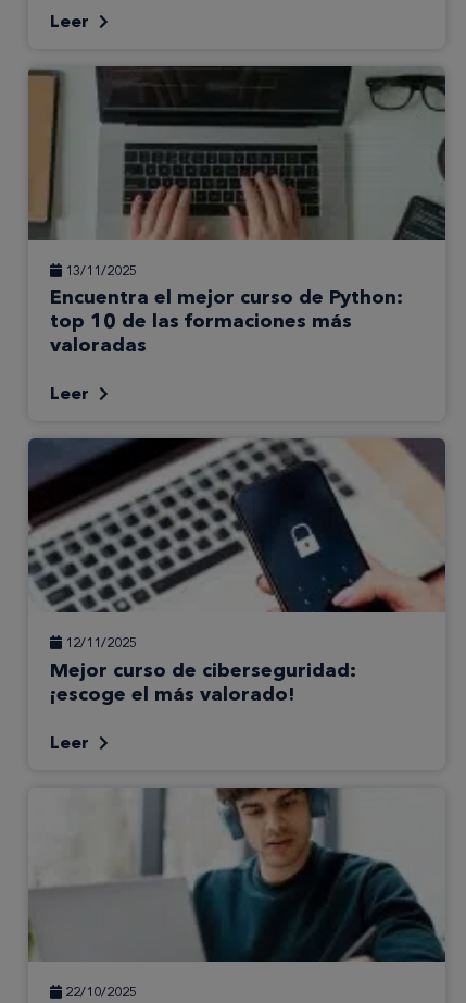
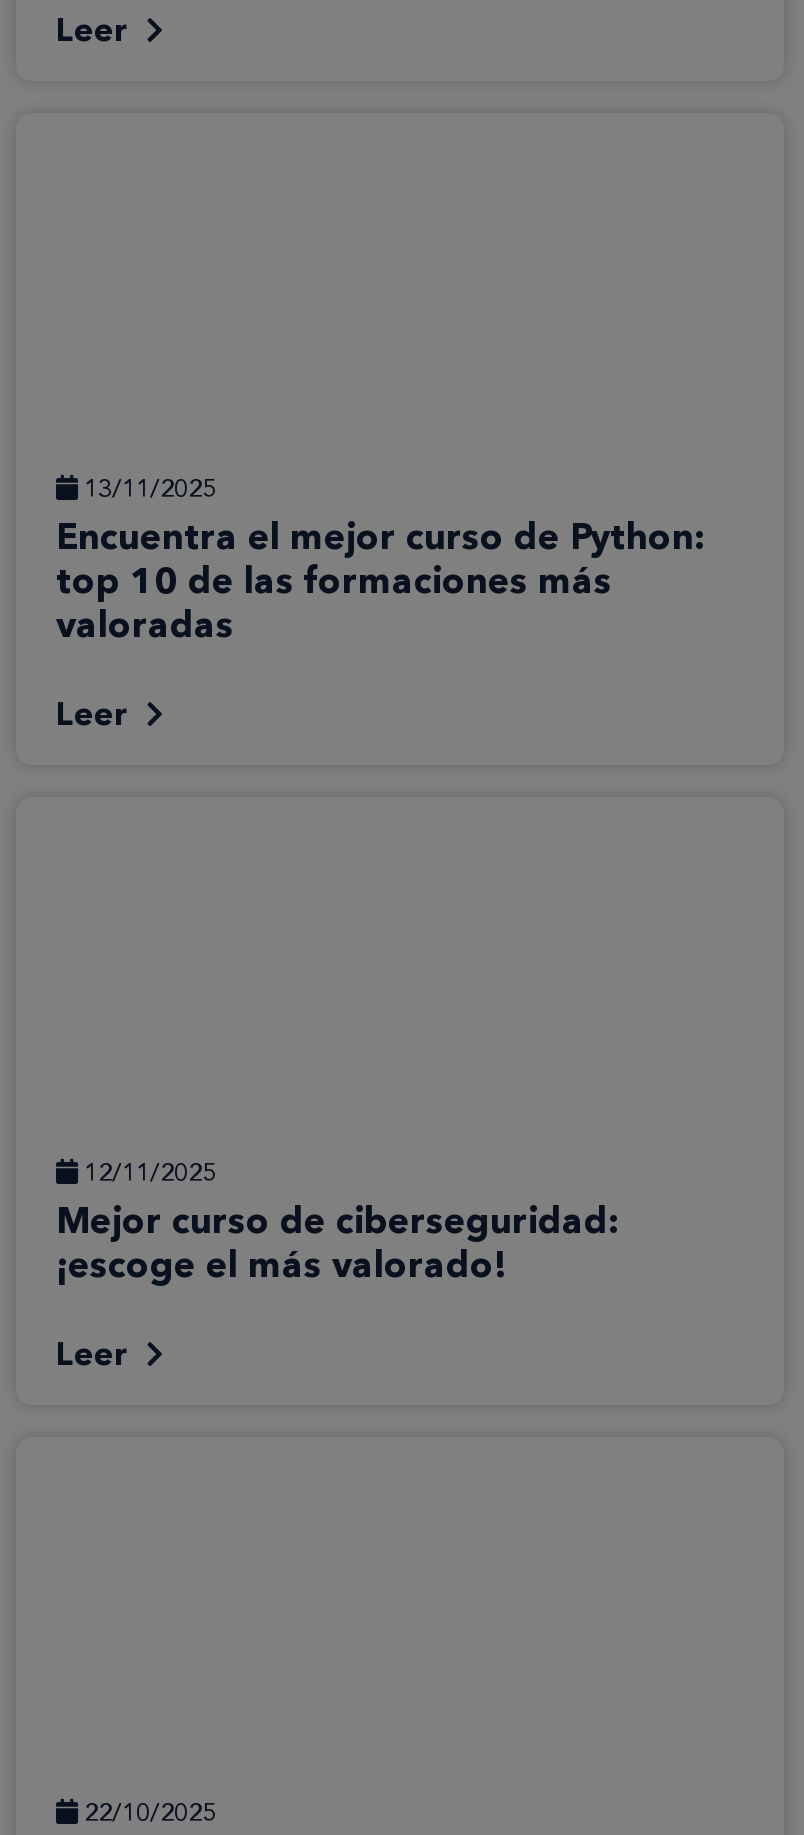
[27,65,446,242] [image] -> none
[27,437,446,614] [image] -> none
[27,787,446,963] [image] -> none

